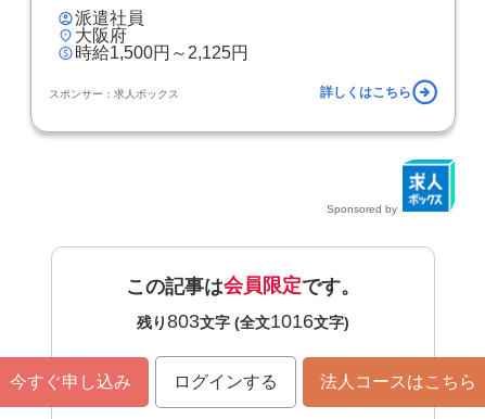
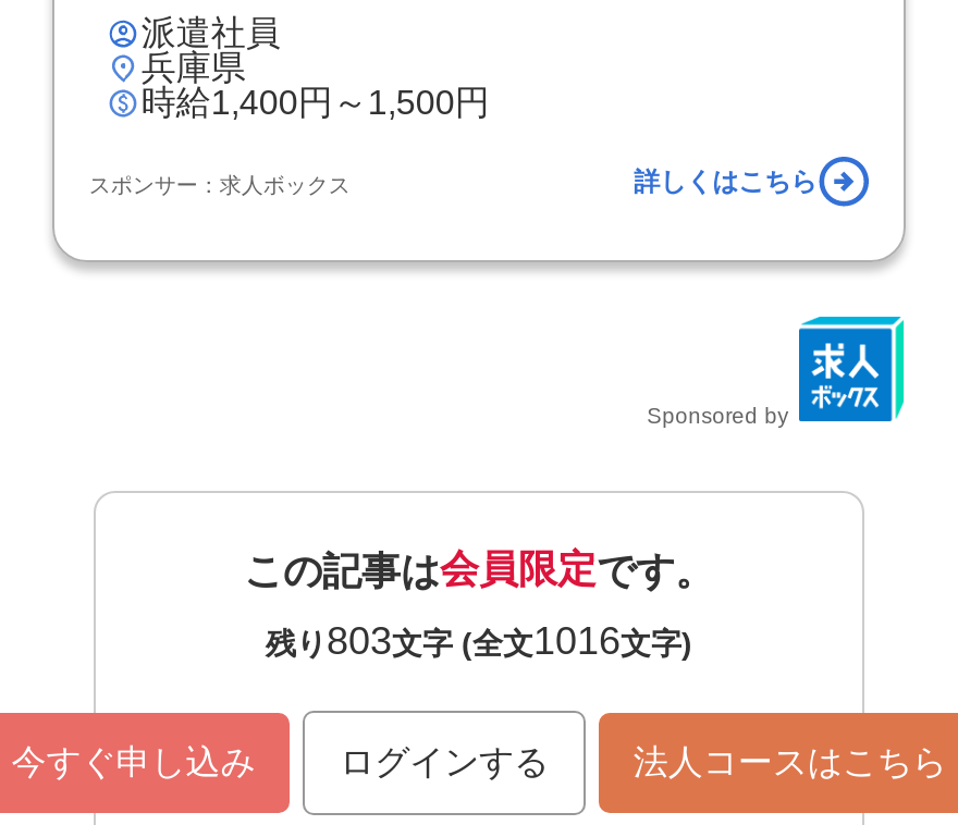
[75,26,248,62] 大阪府 | 時給1,500円～2,125円 -> [141,50,490,121] 兵庫県 | 時給1,400円～1,500円

